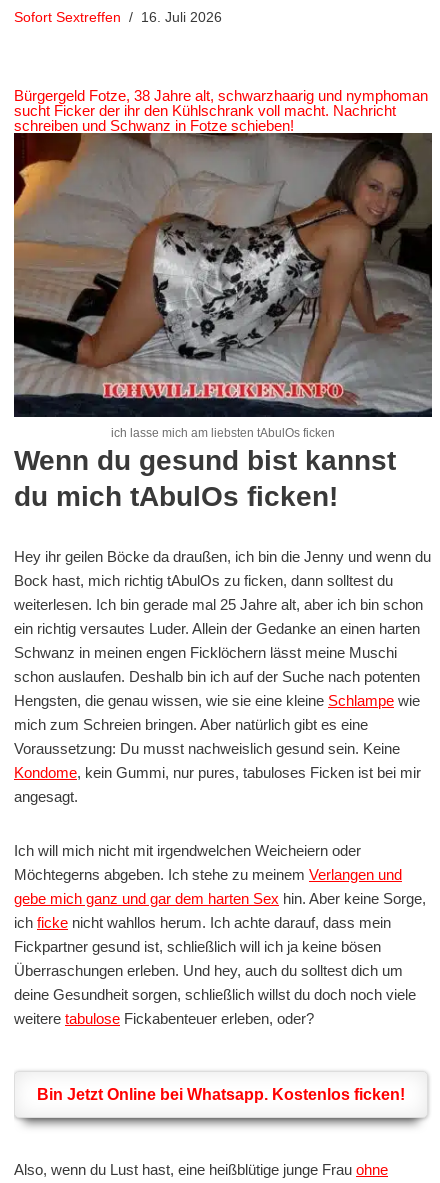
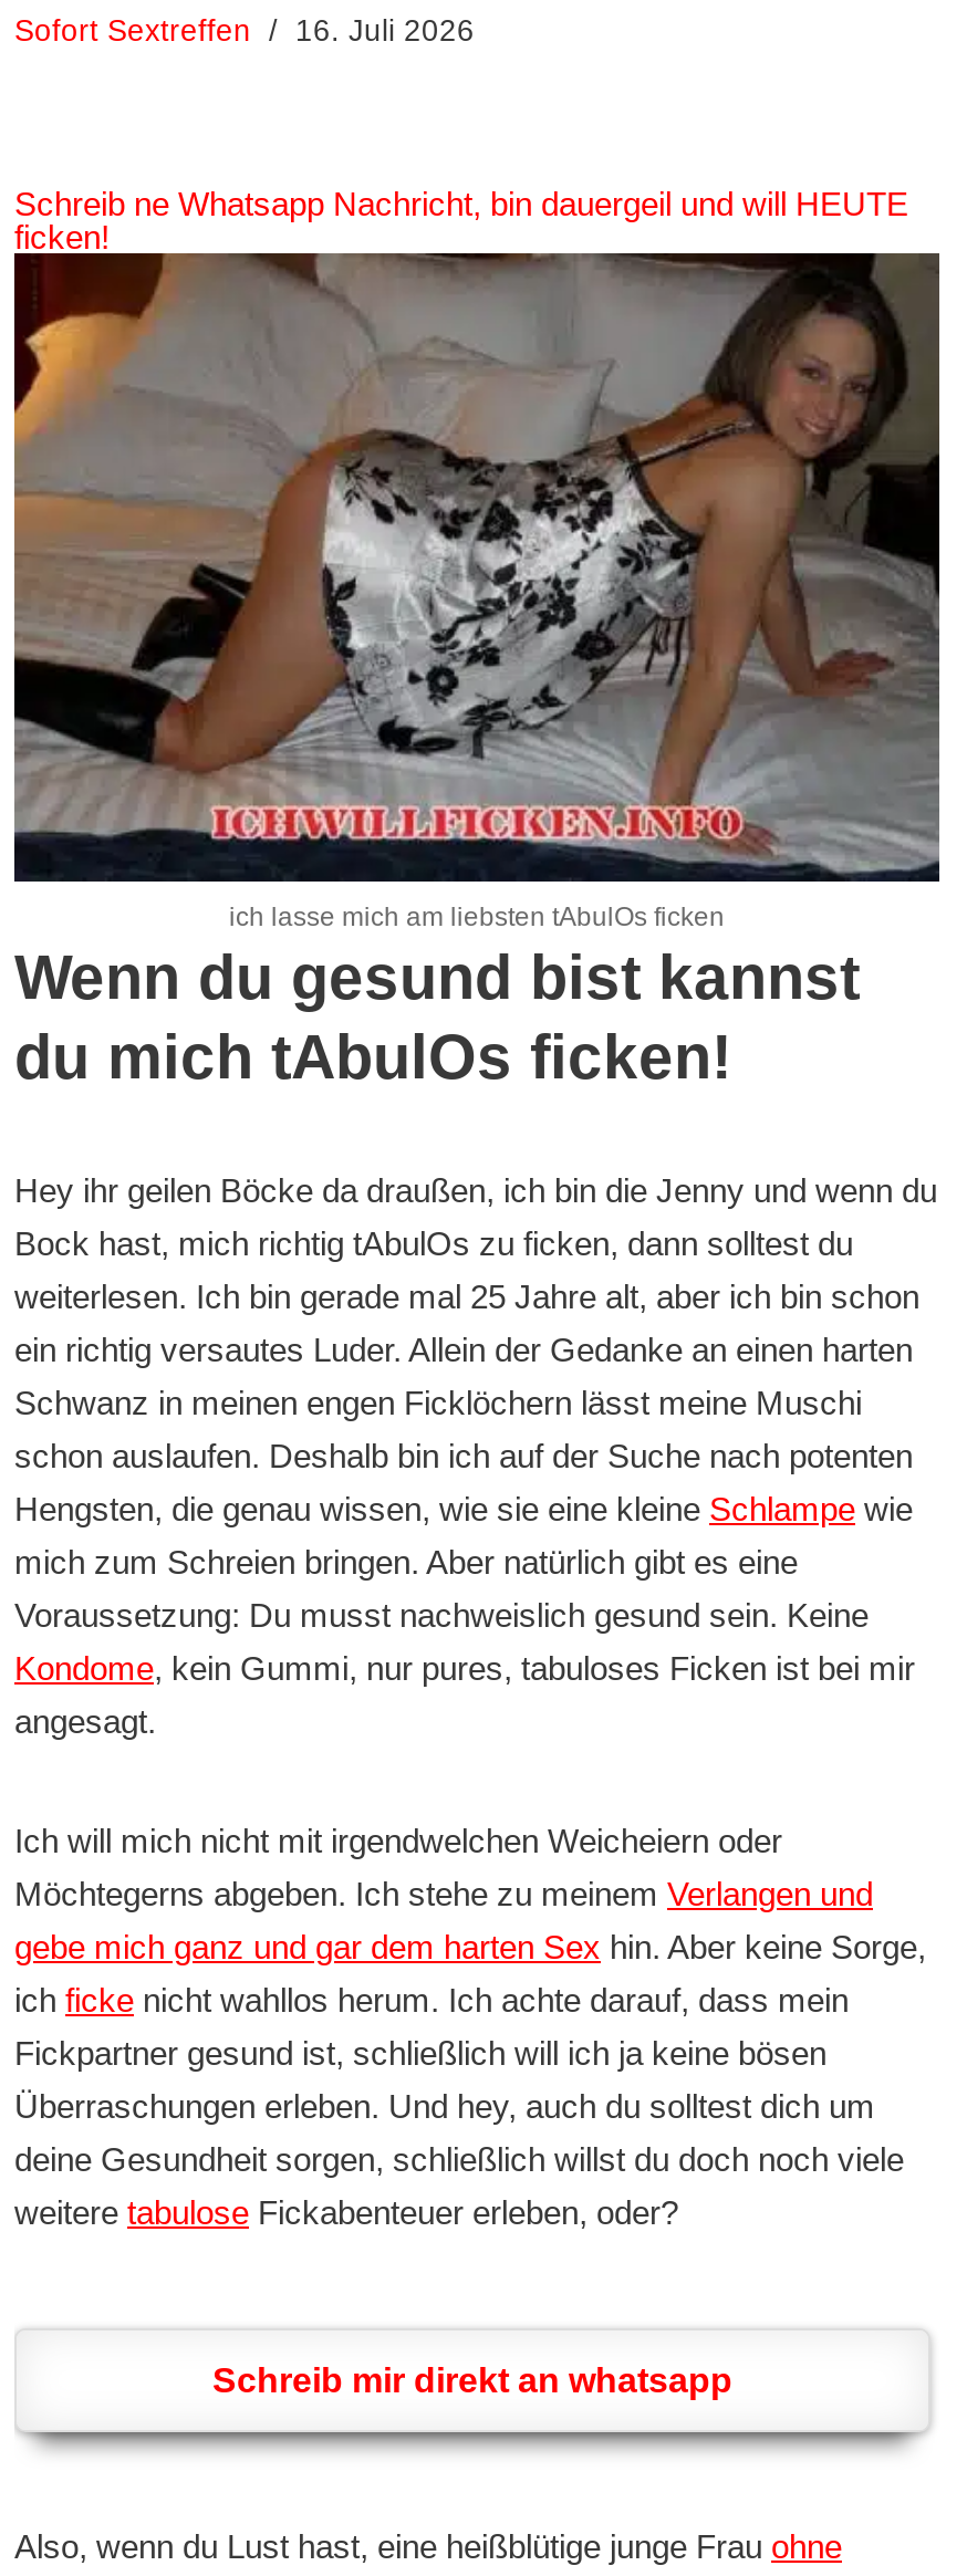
[14,87,428,134] Bürgergeld Fotze, 38 Jahre alt, schwarzhaarig und nymphoman | sucht Ficker der ihr den Kühlschrank voll macht. Nachricht | schreiben und Schwanz in Fotze schieben! -> [14,185,908,255] Schreib ne Whatsapp Nachricht, bin dauergeil und will HEUTE | ficken!
[37,1086,405,1103] Bin Jetzt Online bei Whatsapp. Kostenlos ficken! -> [212,2362,732,2399] Schreib mir direkt an whatsapp

